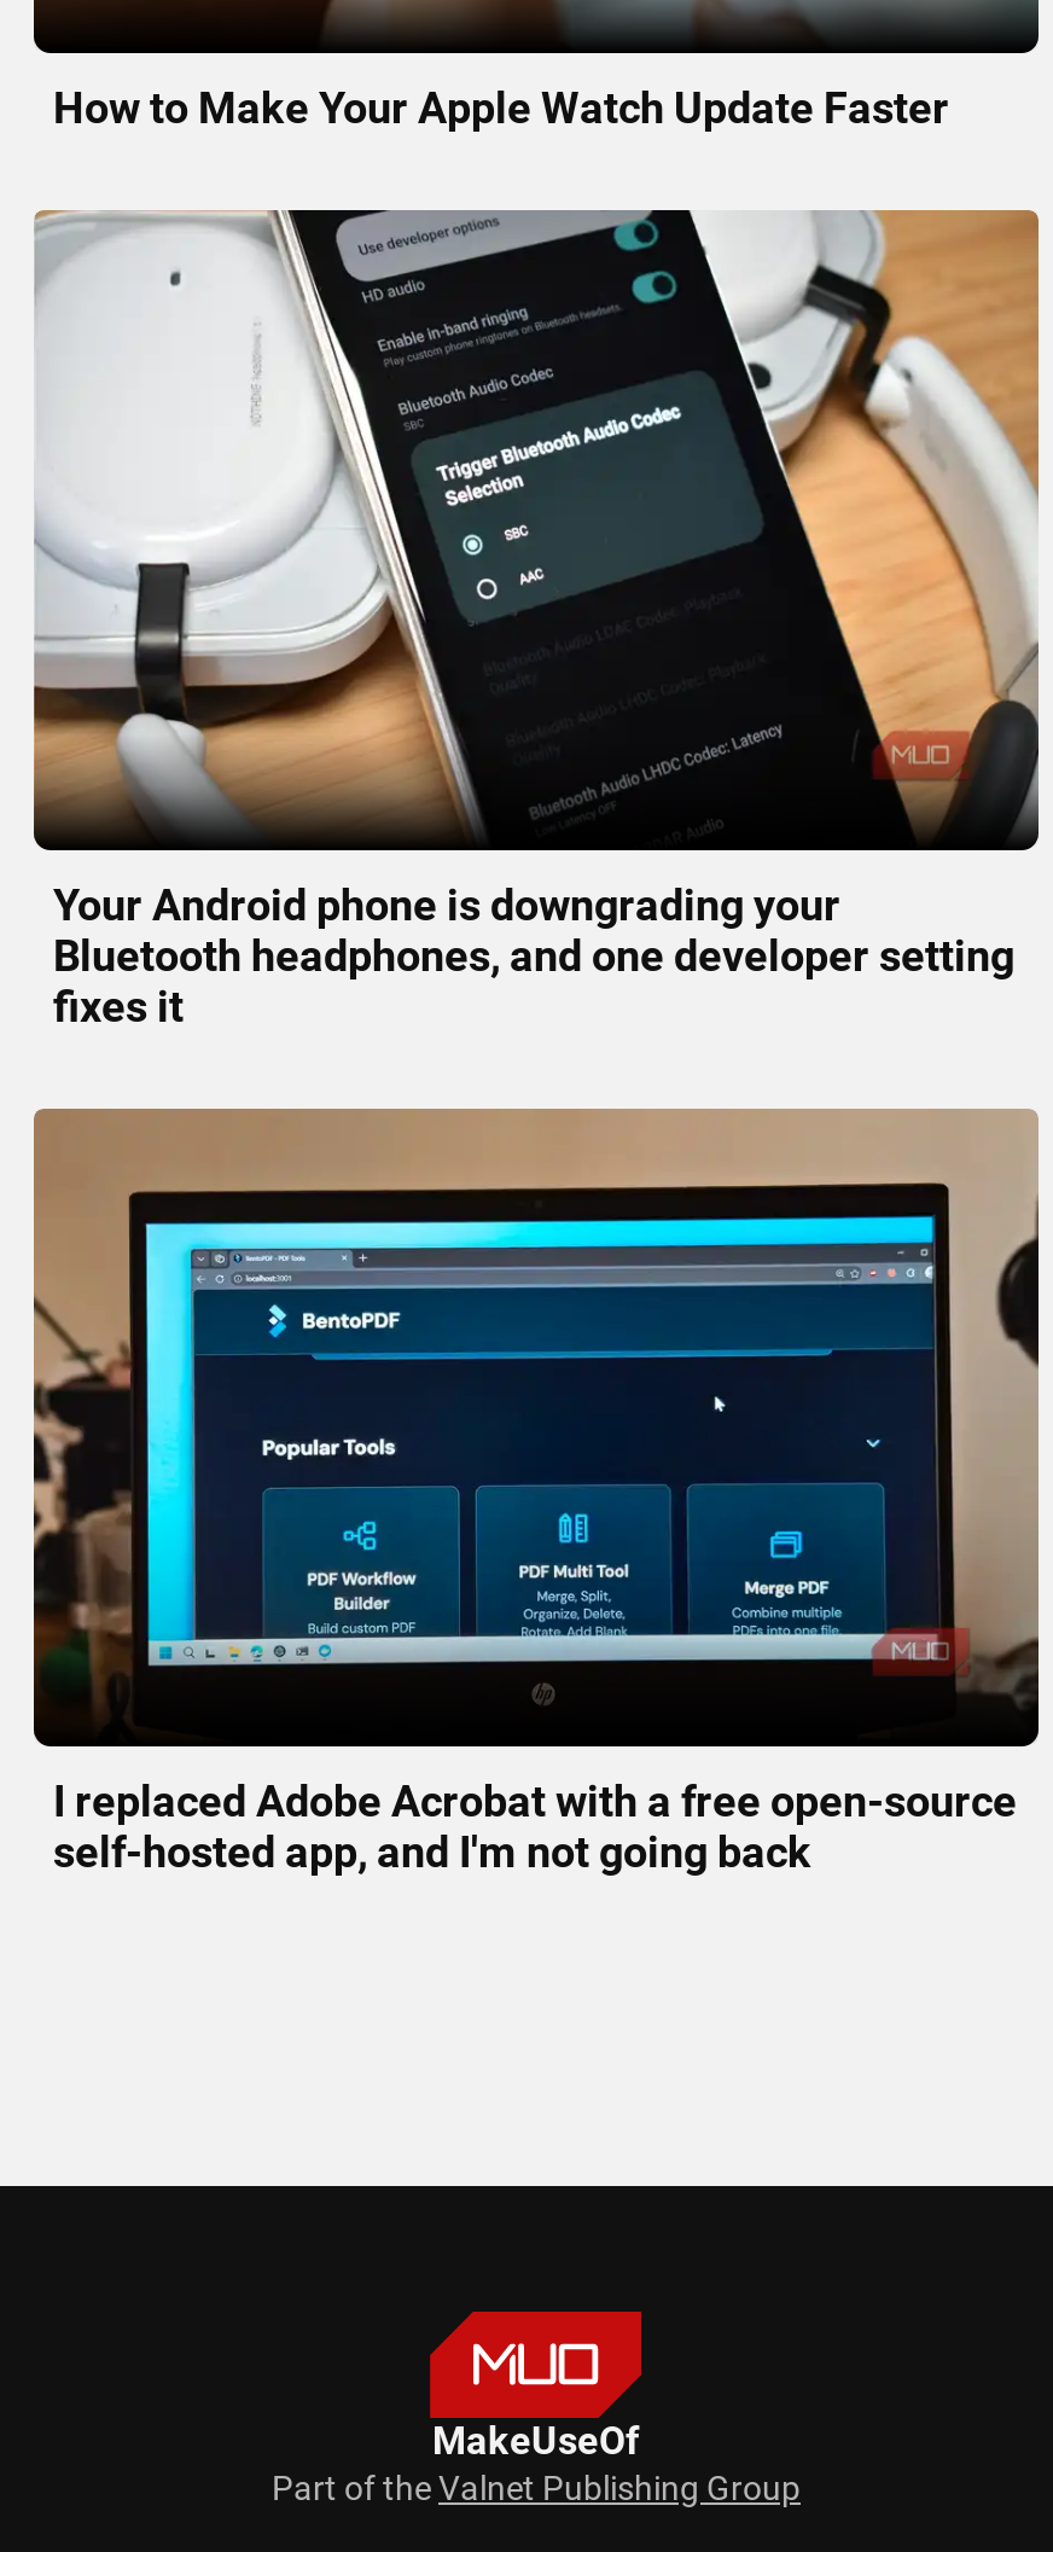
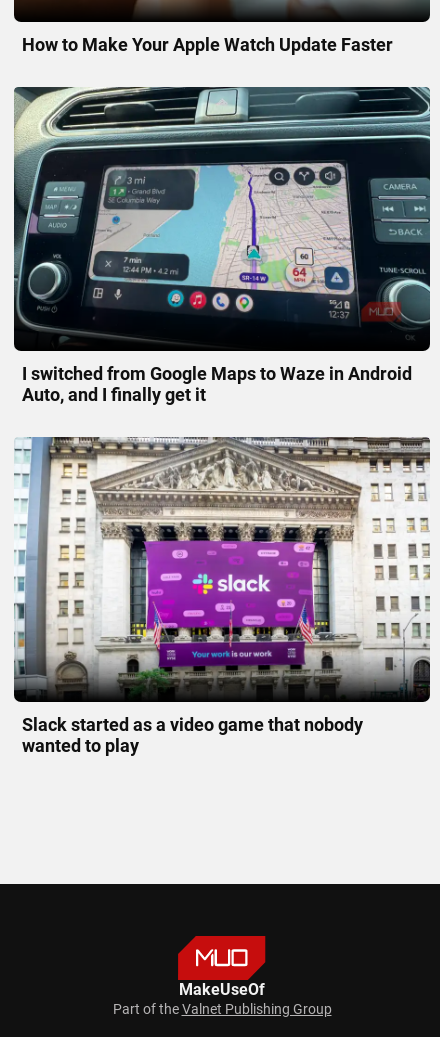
[31,208,1041,1030] [image] | Your Android phone is downgrading your | Bluetooth headphones, and one developer setting | fixes it -> [13,86,431,405] [image] | I switched from Google Maps to Waze in Android | Auto, and I finally get it
[31,1106,1041,1877] [image] | I replaced Adobe Acrobat with a free open-source | self-hosted app, and I'm not going back -> [13,436,430,756] [image] | Slack started as a video game that nobody | wanted to play

